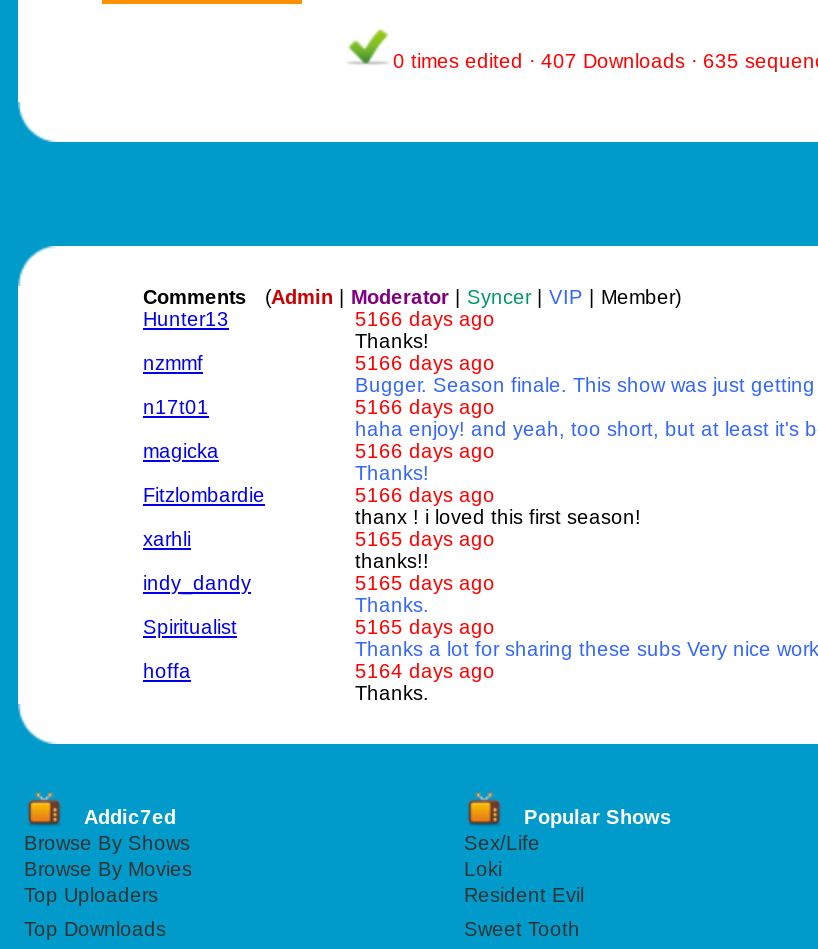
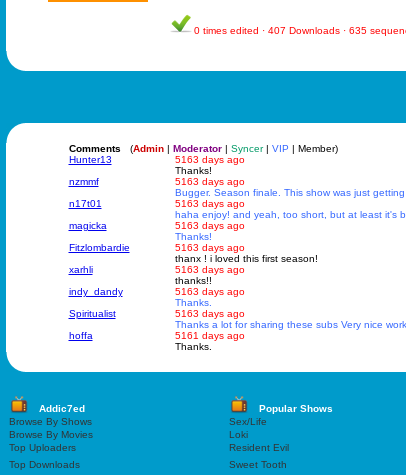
[355,308,495,330] 5166 days ago -> [174,154,244,165] 5163 days ago
[355,352,495,374] 5166 days ago -> [174,176,244,187] 5163 days ago
[355,396,495,418] 5166 days ago -> [174,198,244,209] 5163 days ago
[355,440,495,462] 5166 days ago -> [174,220,244,231] 5163 days ago
[355,484,495,506] 5166 days ago -> [174,242,244,253] 5163 days ago
[355,528,495,550] 5165 days ago -> [174,264,244,275] 5163 days ago
[355,572,495,594] 5165 days ago -> [174,286,244,297] 5163 days ago
[355,616,495,638] 5165 days ago -> [174,308,244,319] 5163 days ago
[355,660,495,682] 5164 days ago -> [174,330,244,341] 5161 days ago

